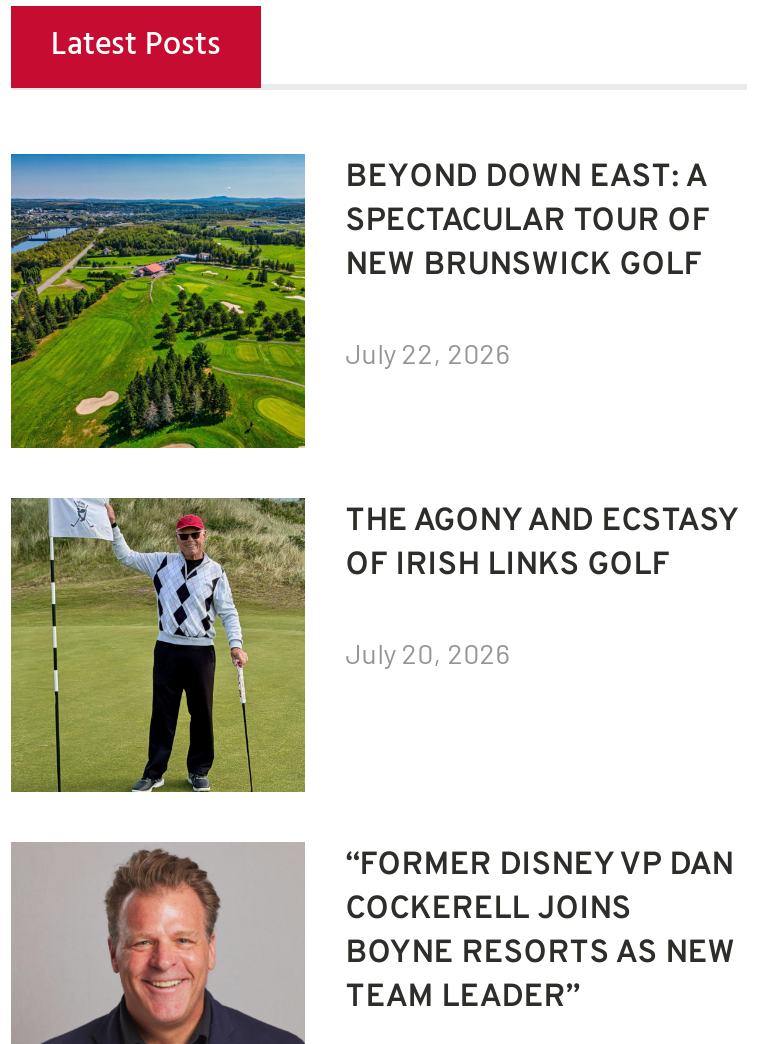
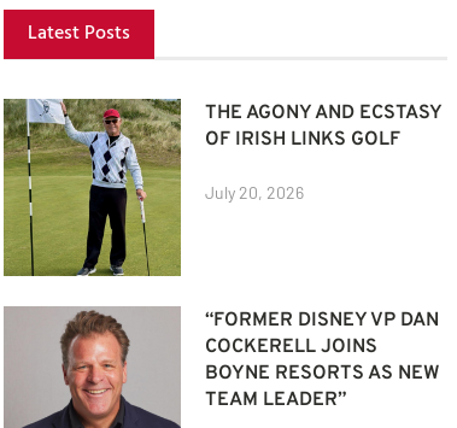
[9,152,709,450] [image] | BEYOND DOWN EAST: A | SPECTACULAR TOUR OF | NEW BRUNSWICK GOLF | July 22, 2026 -> none

